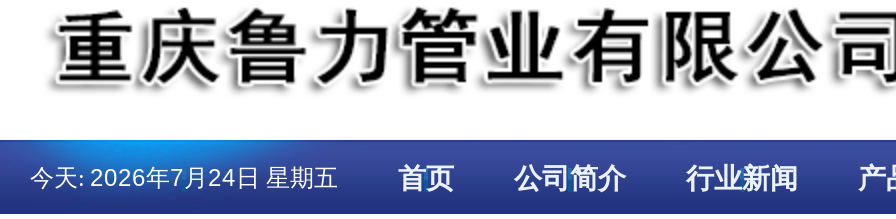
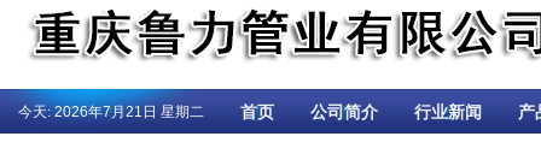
[30,164,338,192] 今天: 2026年7月24日 星期五 -> [18,103,204,120] 今天: 2026年7月21日 星期二

